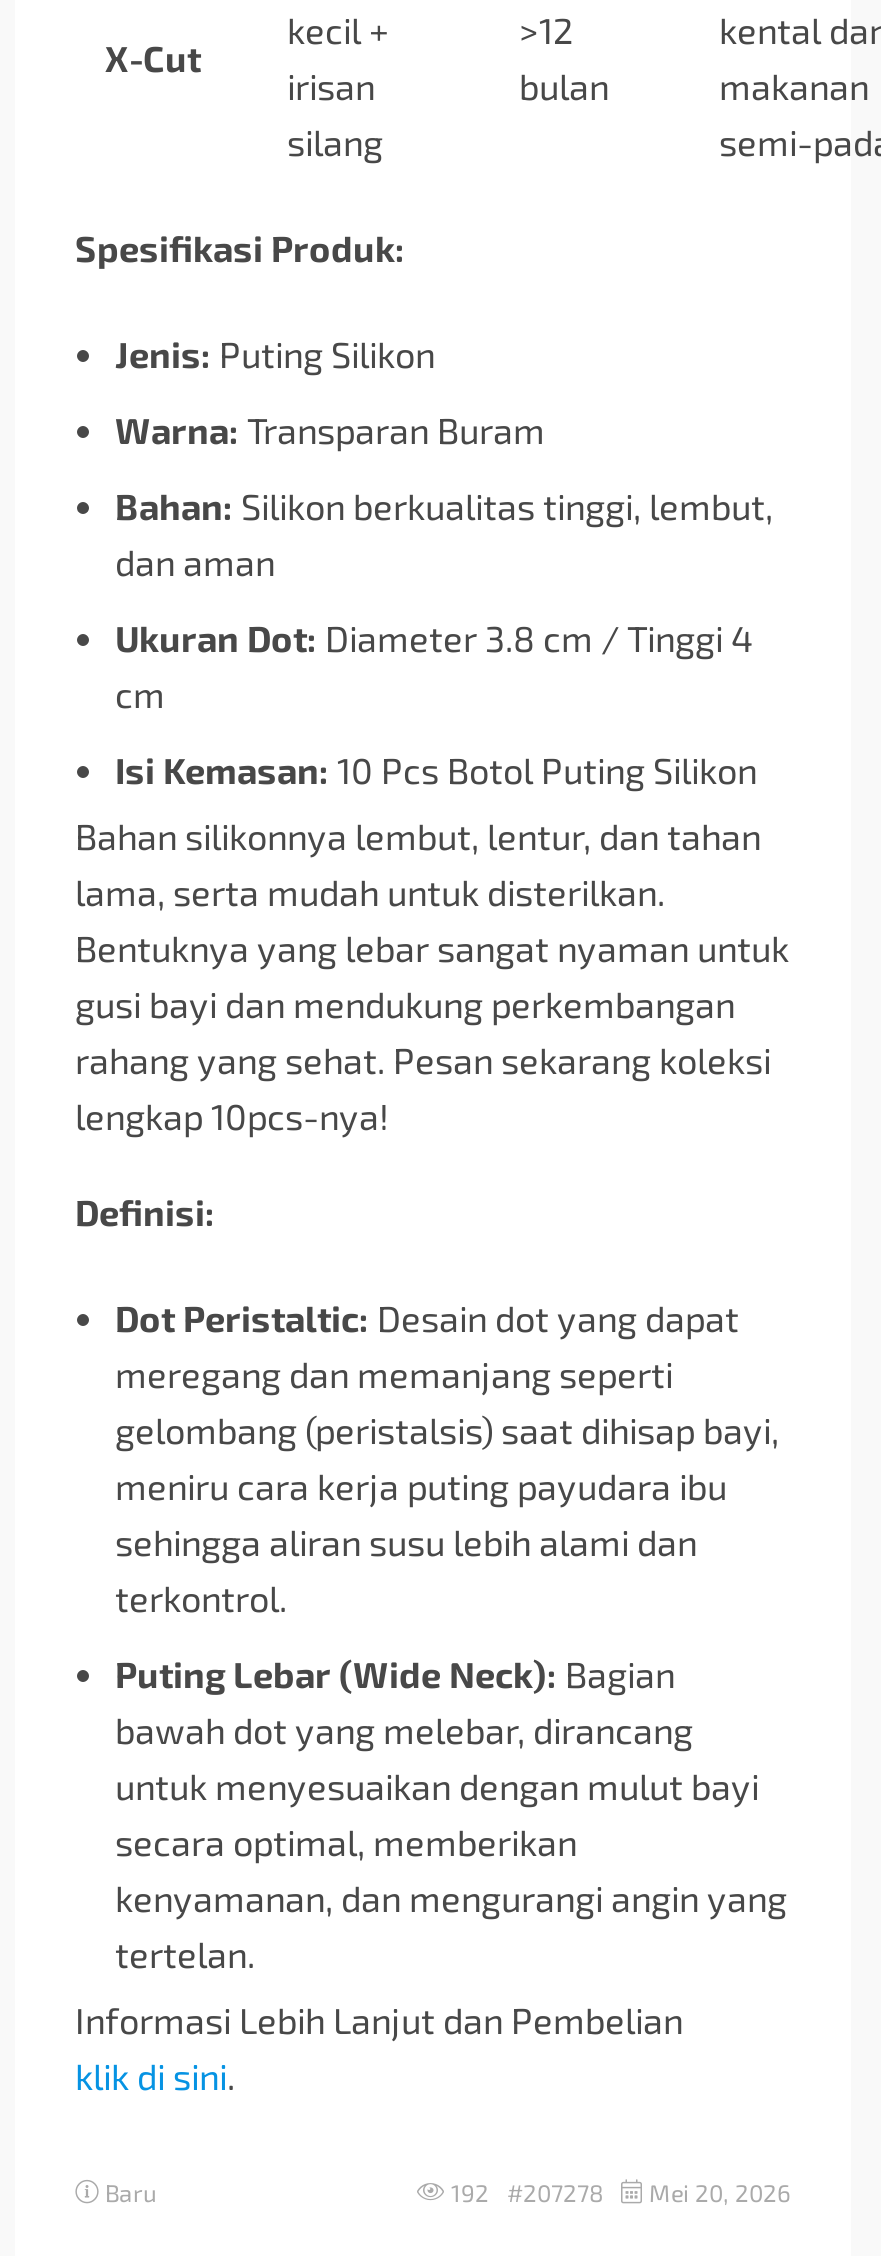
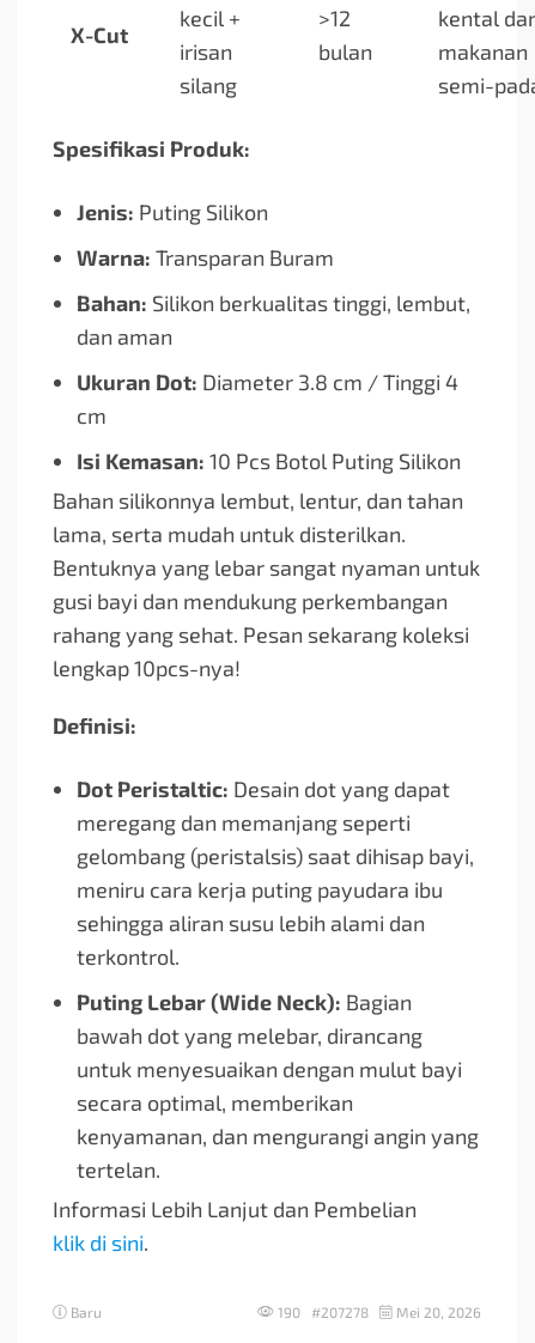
[445,2179,791,2207] 192 #207278 Mei 20, 2026 -> [274,1304,481,1321] 190 #207278 Mei 20, 2026

